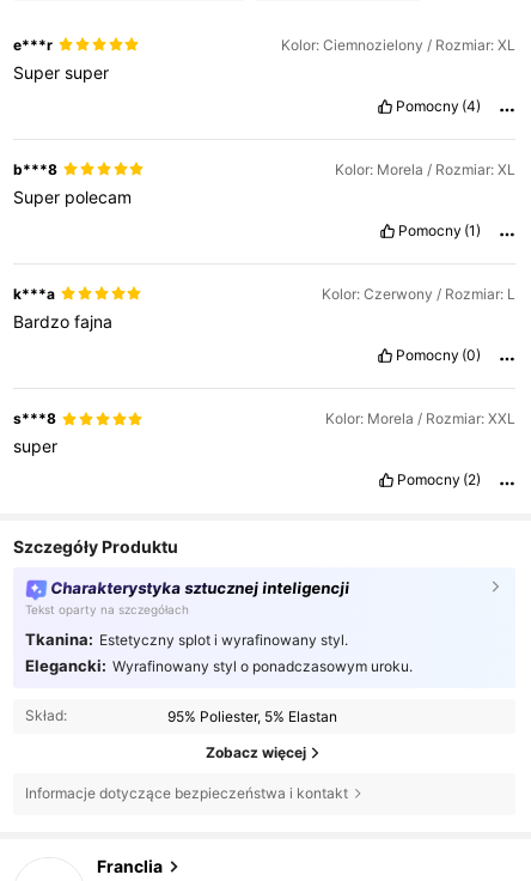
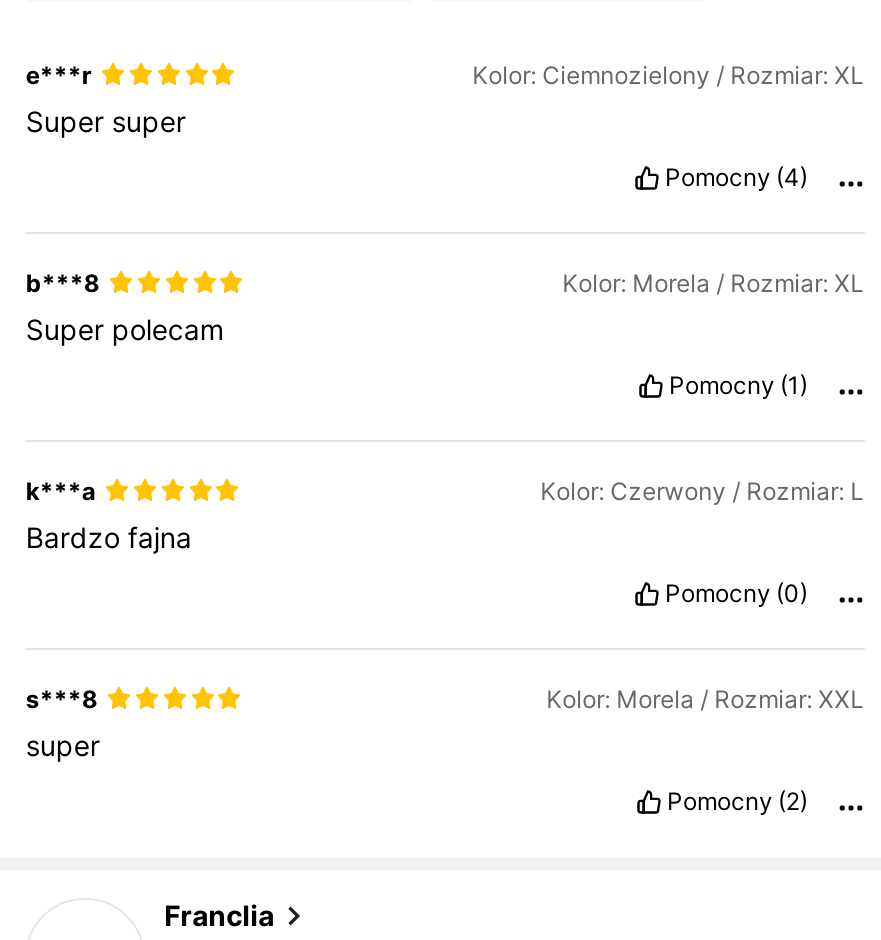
[14,537,412,802] Szczegóły Produktu | Charakterystyka sztucznej inteligencji | Tekst oparty na szczegółach | Tkanina: Estetyczny splot i wyrafinowany styl. | Elegancki: Wyrafinowany styl o ponadczasowym uroku. | Skład: | 95% Poliester, 5% Elastan | Zobacz więcej | Informacje dotyczące bezpieczeństwa i kontakt -> none

